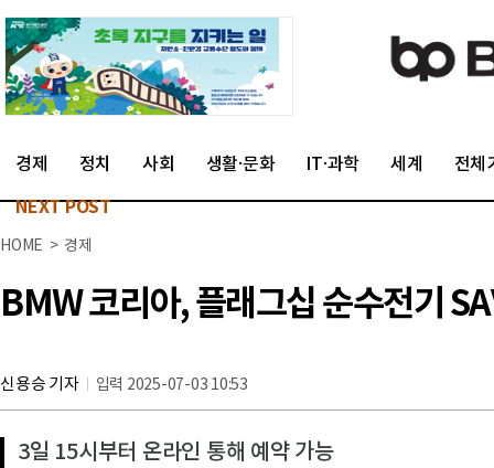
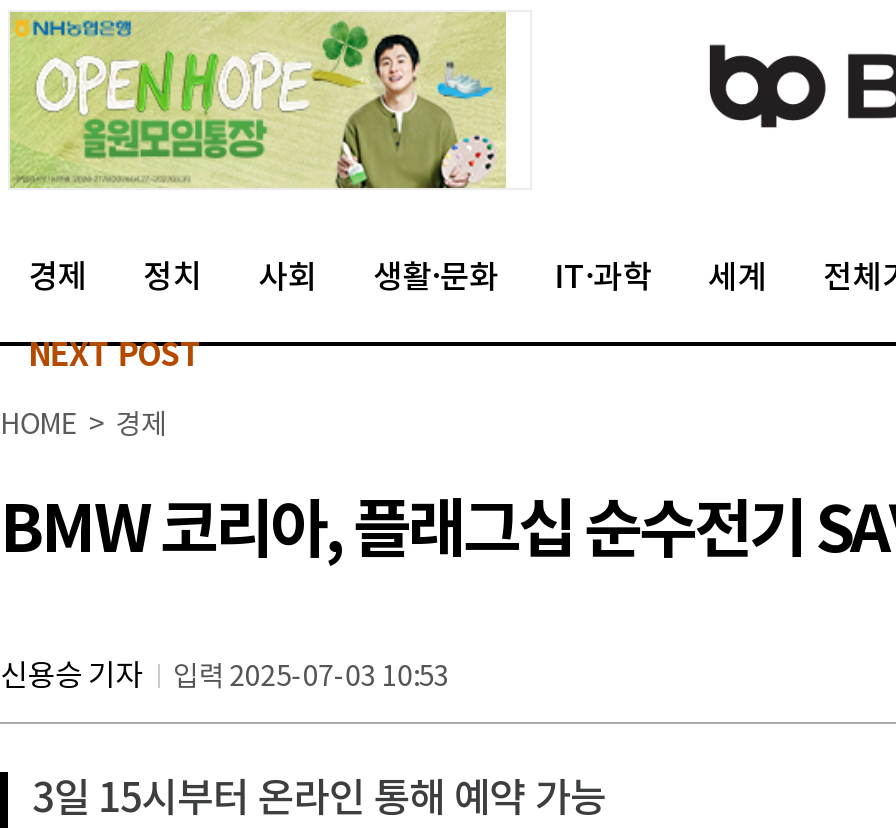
[4,17,279,116] [image] -> [8,10,508,190] [image]

